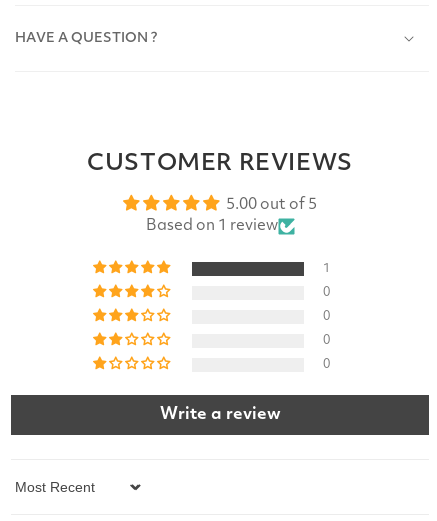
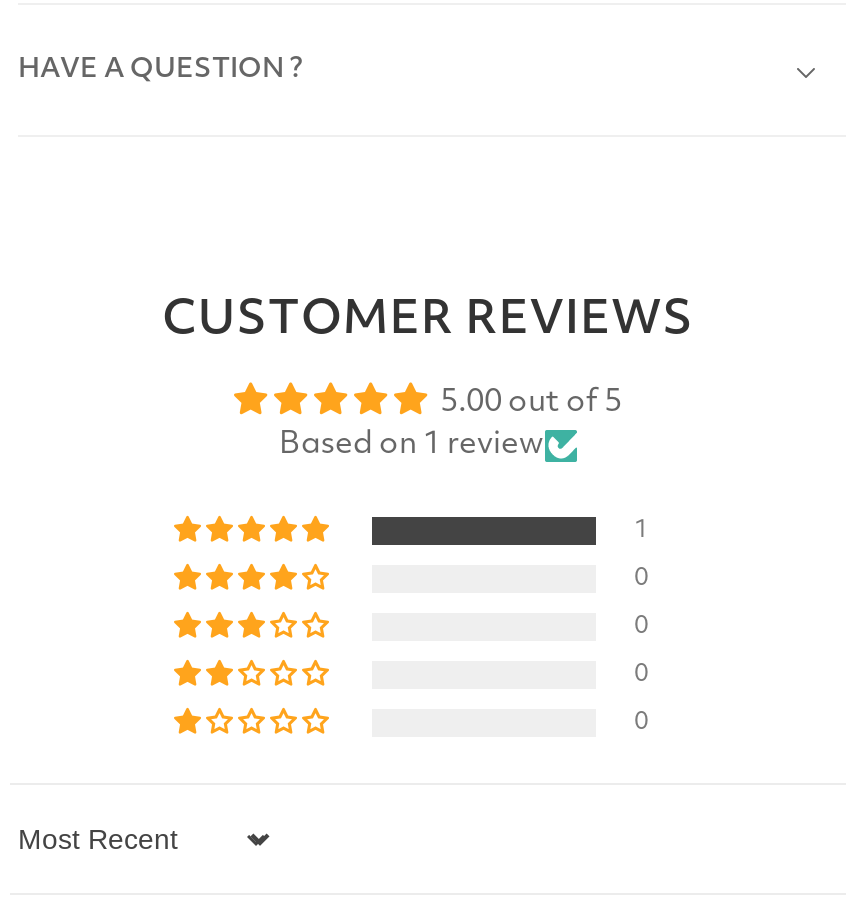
[159,406,280,423] Write a review -> none

